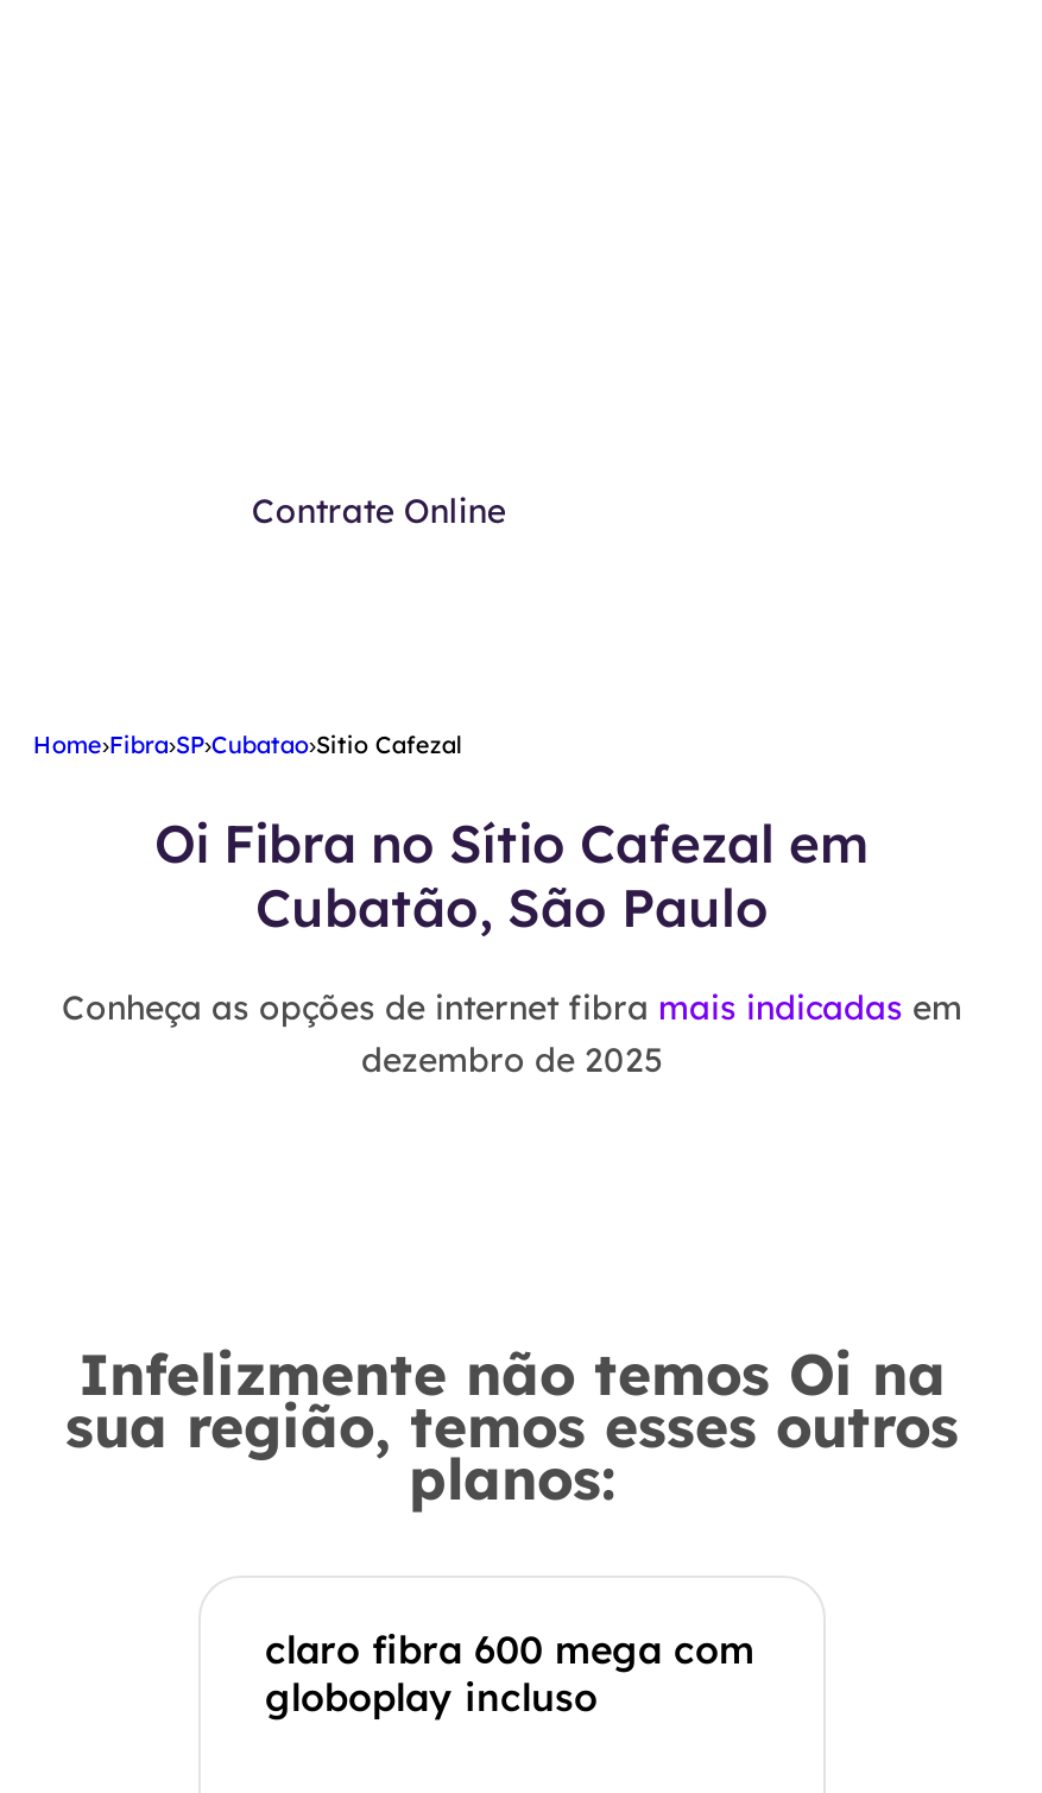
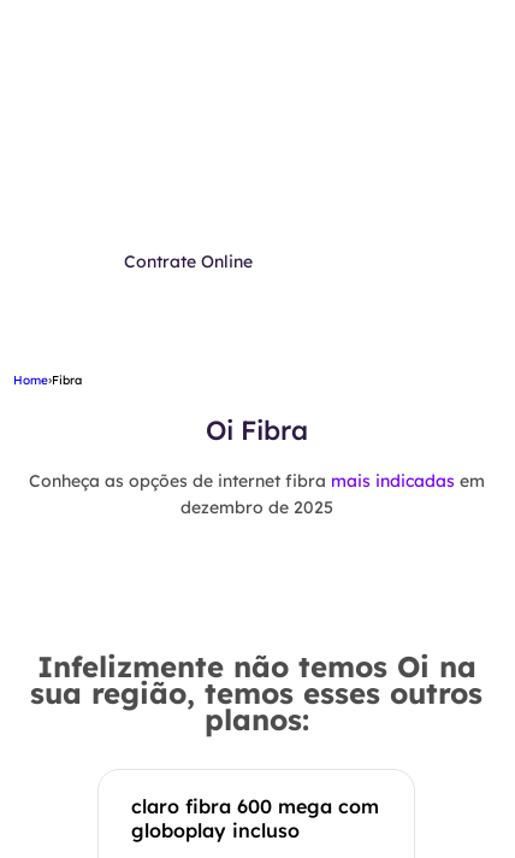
[33,729,463,760] Home›Fibra›SP›Cubatao›Sitio Cafezal -> [14,372,82,388] Home›Fibra
[154,810,870,941] Oi Fibra no Sítio Cafezal em | Cubatão, São Paulo -> [205,413,307,447] Oi Fibra

